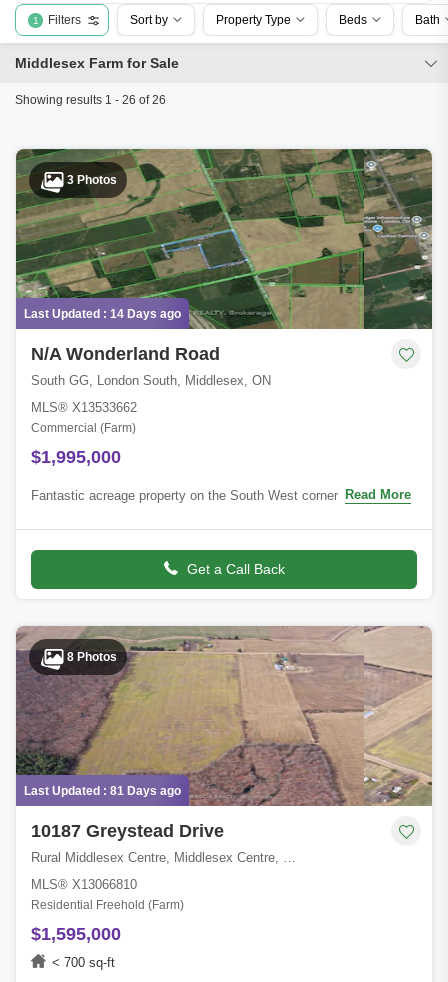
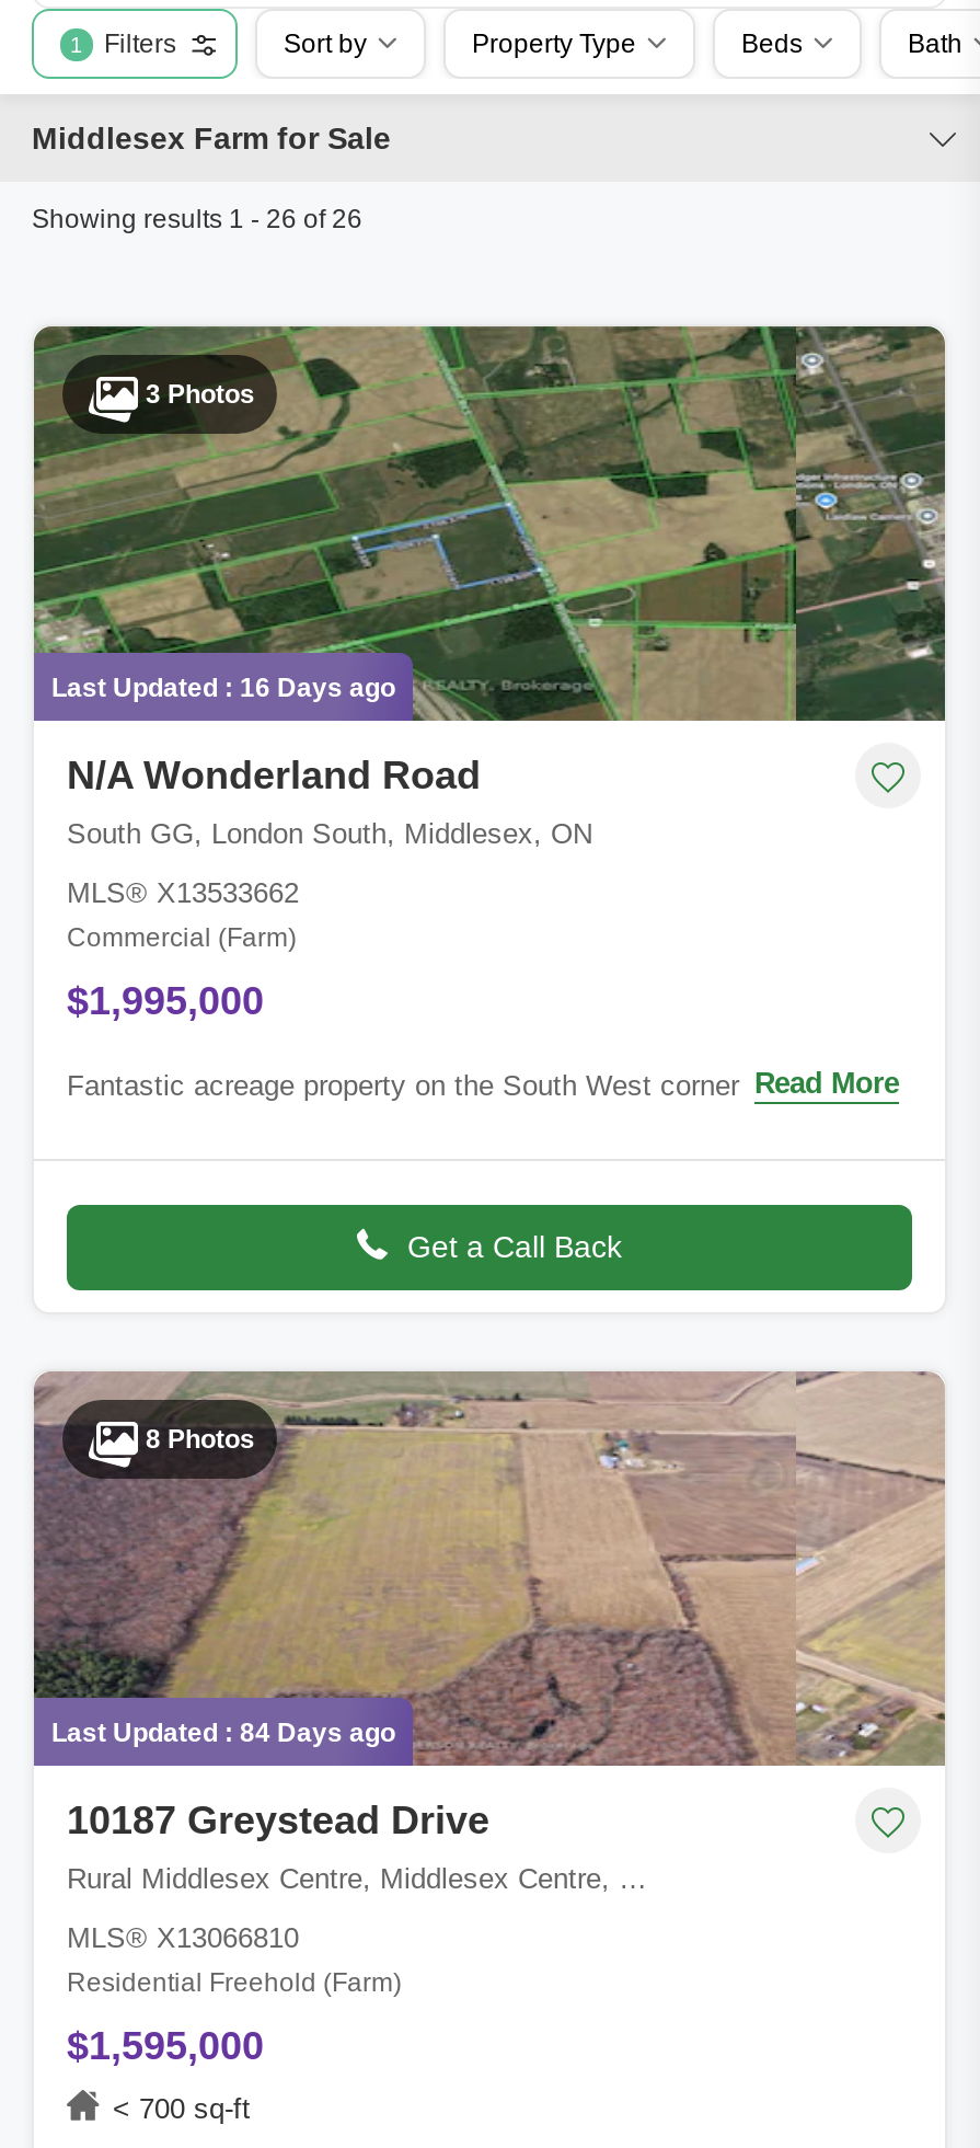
[24,307,181,321] Last Updated : 14 Days ago -> [51,673,395,703] Last Updated : 16 Days ago
[24,784,181,798] Last Updated : 81 Days ago -> [51,1718,395,1748] Last Updated : 84 Days ago

